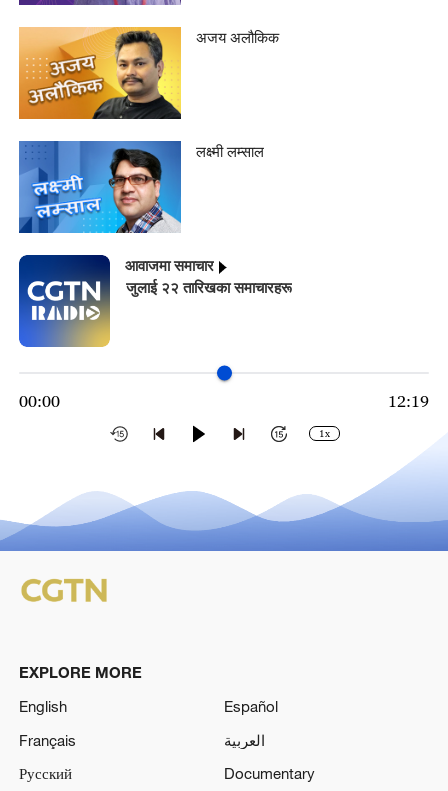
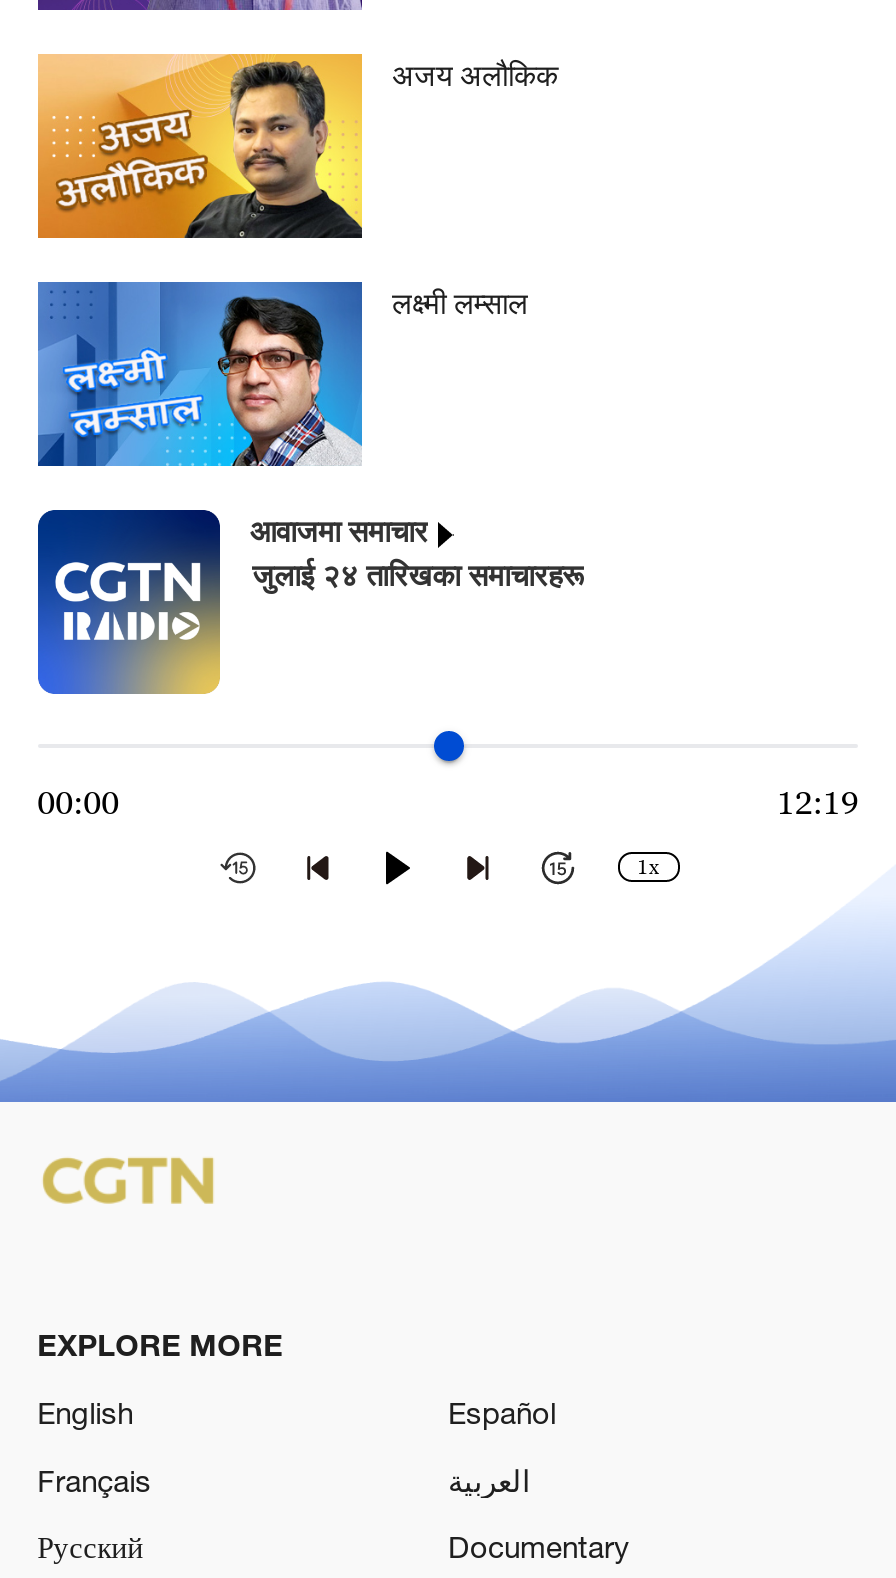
[126,278,292,299] जुलाई २२ तारिखका समाचारहरू -> [252,555,584,597] जुलाई २४ तारिखका समाचारहरू

